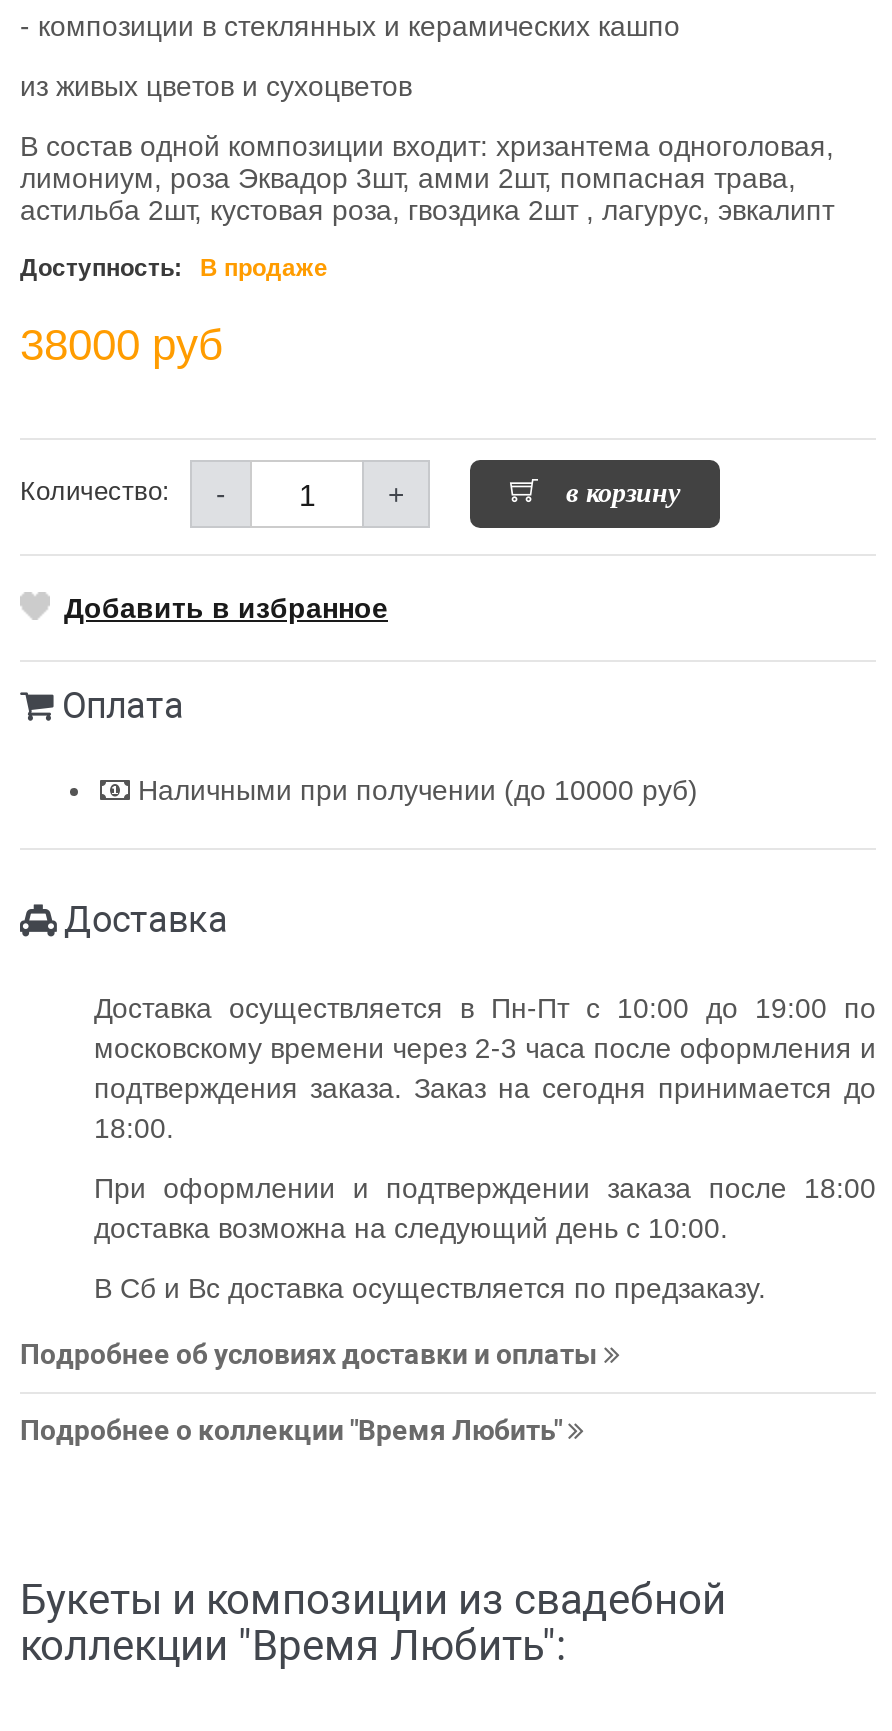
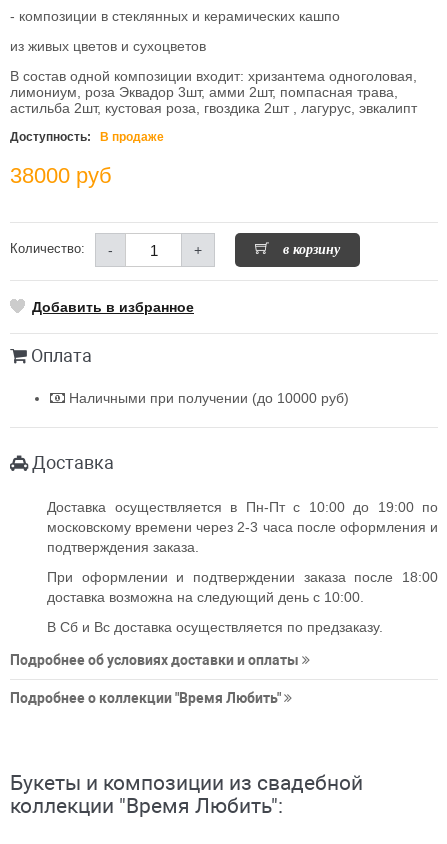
[94,1072,876,1144] подтверждения заказа. Заказ на сегодня принимается до | 18:00. -> [47,539,199,555] подтверждения заказа.

